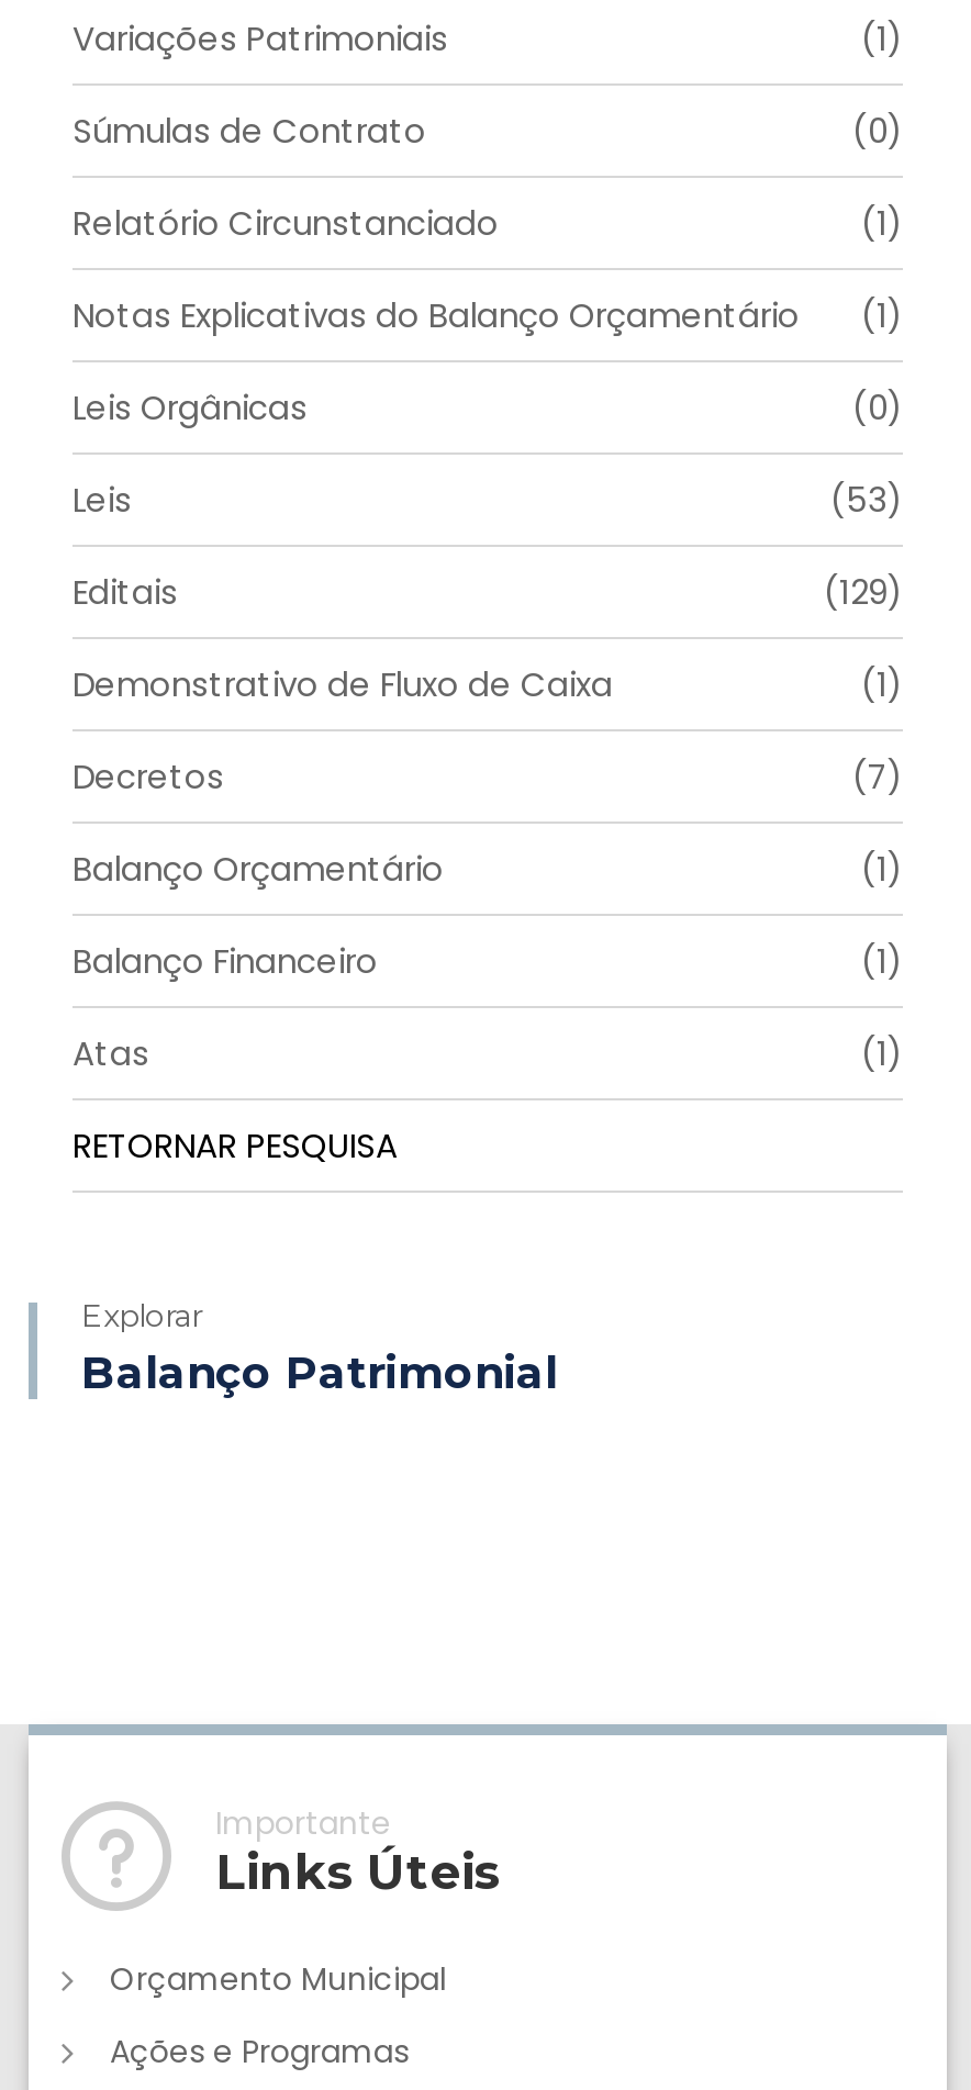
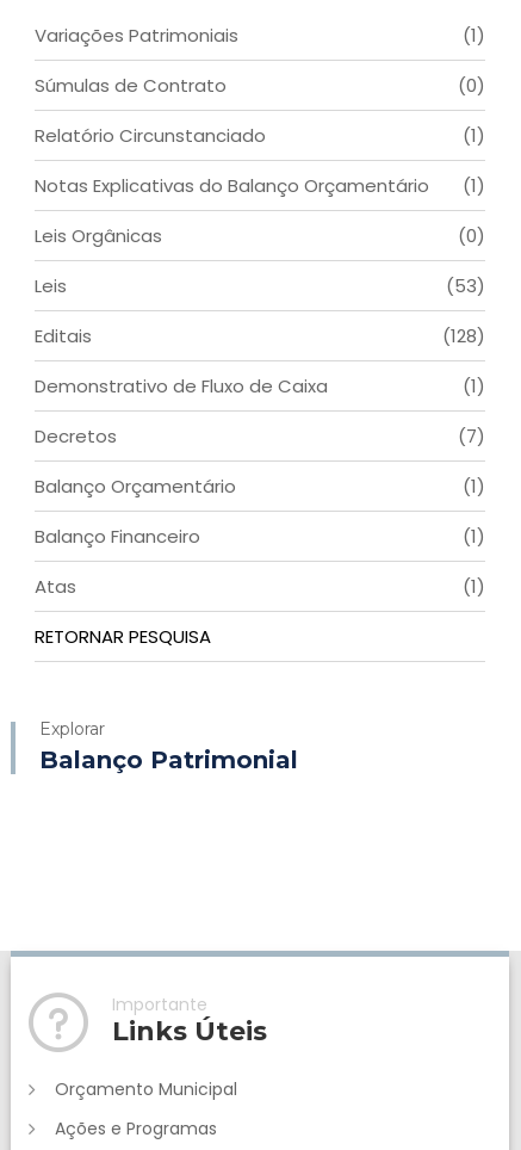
[824,569,903,615] (129) -> [442,323,485,348] (128)

